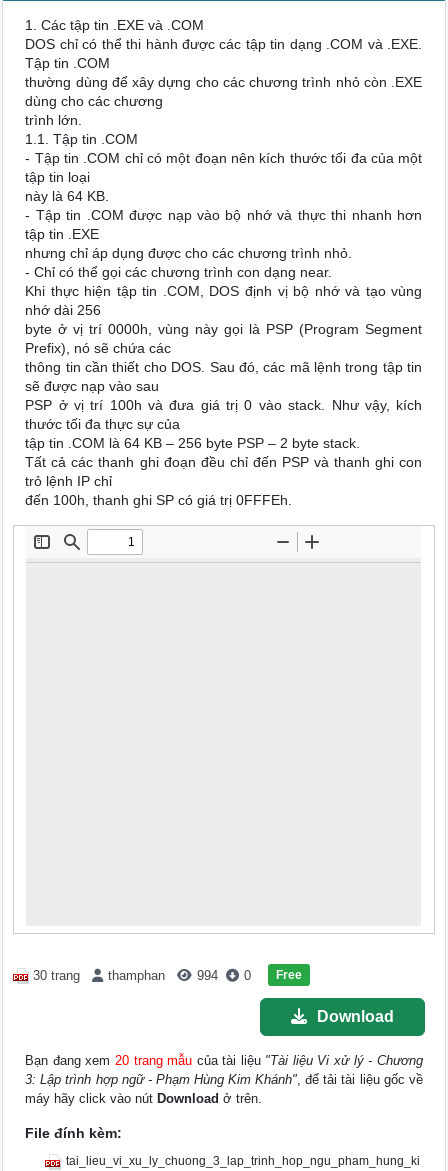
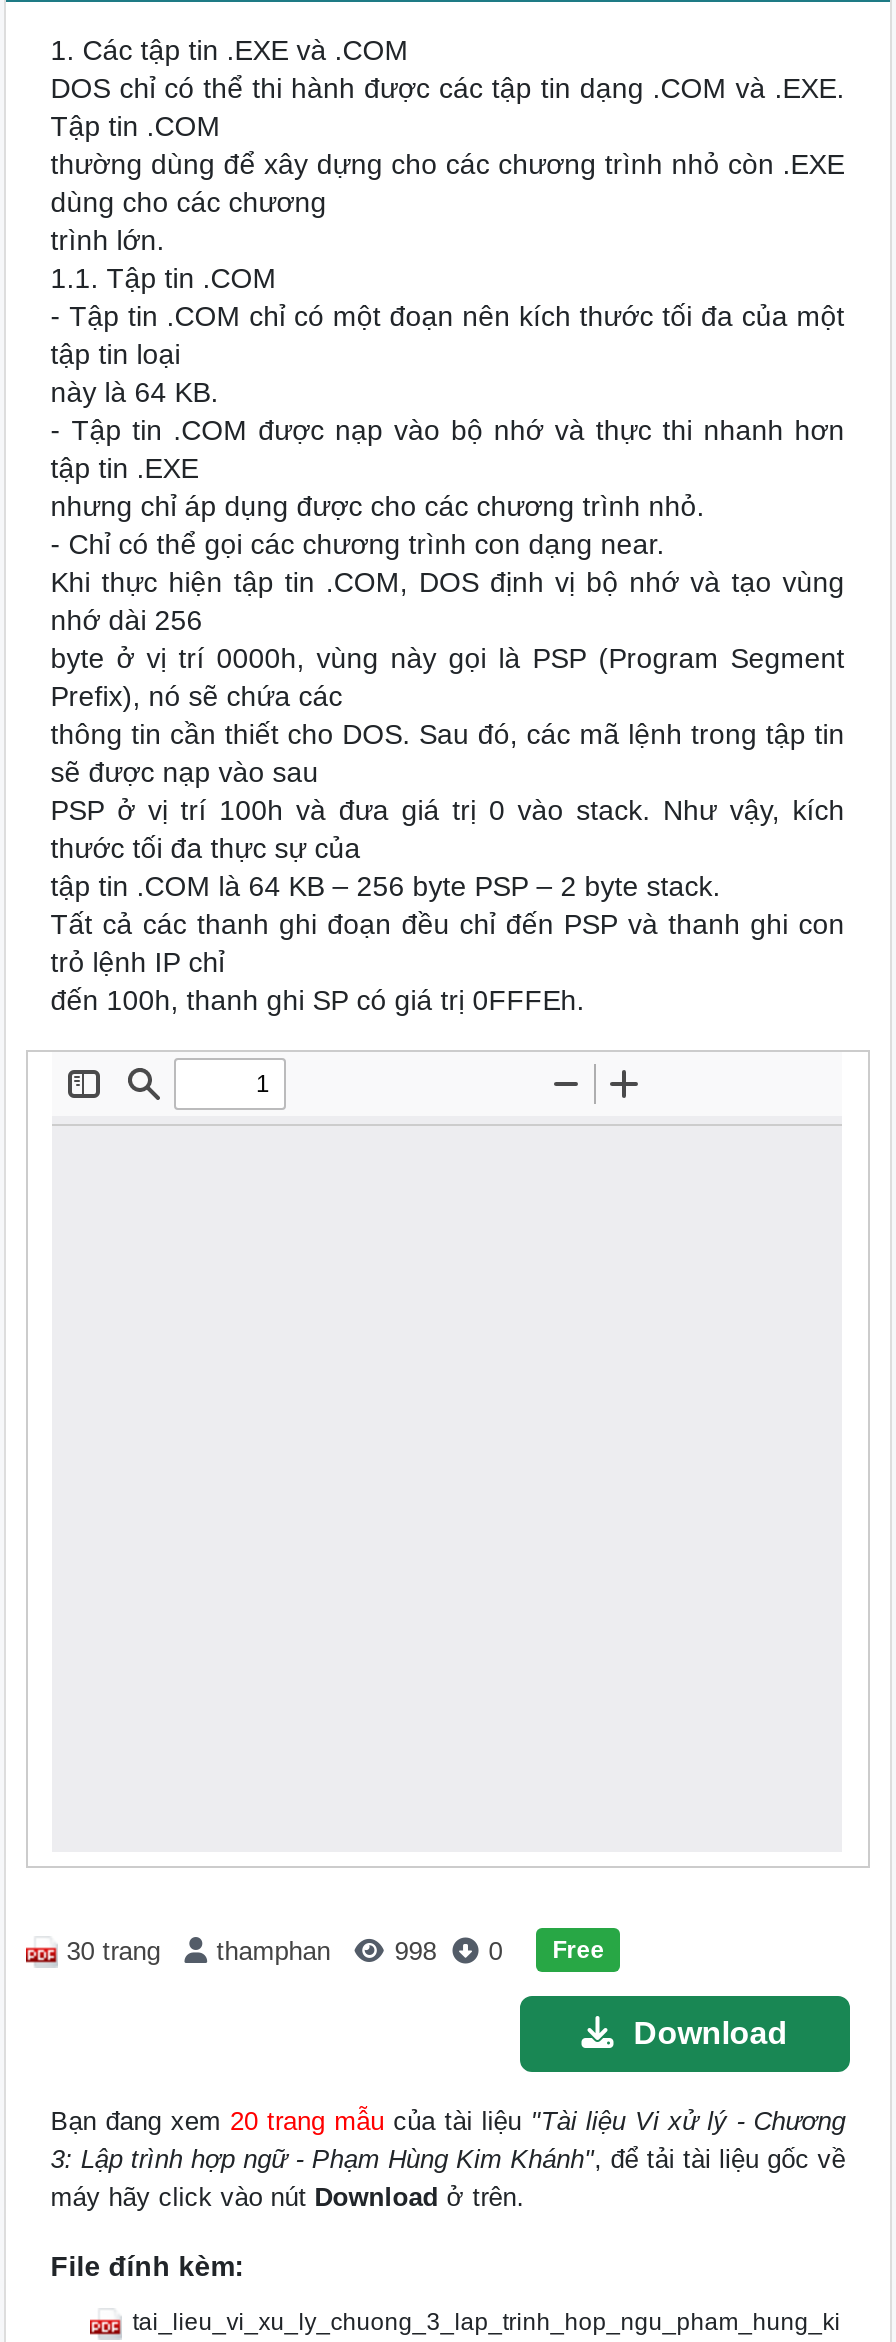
[197,968,302,983] 994 0 Free -> [394,1936,604,1967] 998 0 Free

